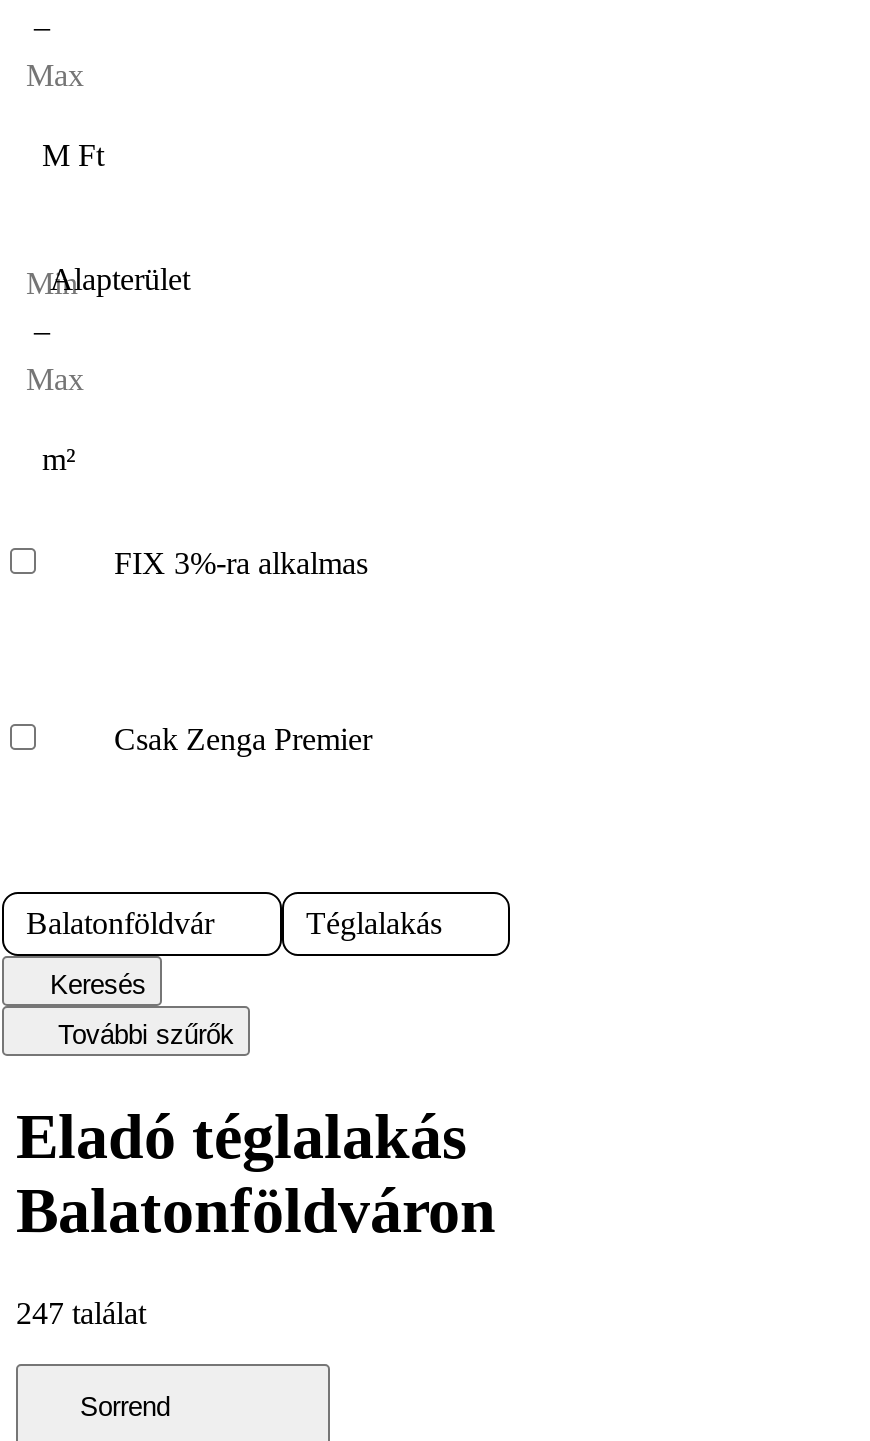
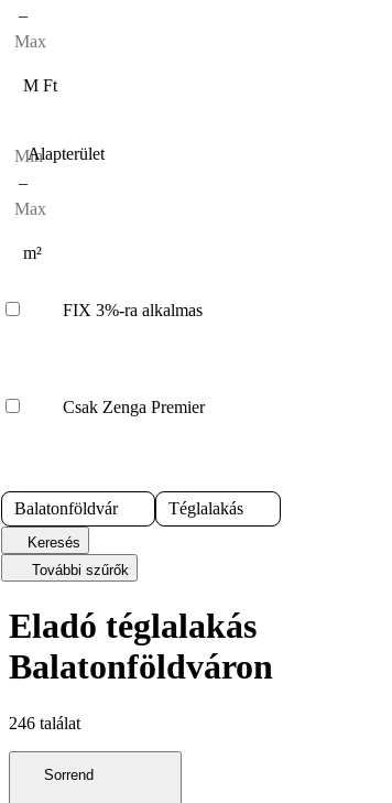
[16,1297,146,1331] 247 találat -> [9,714,80,733] 246 találat

